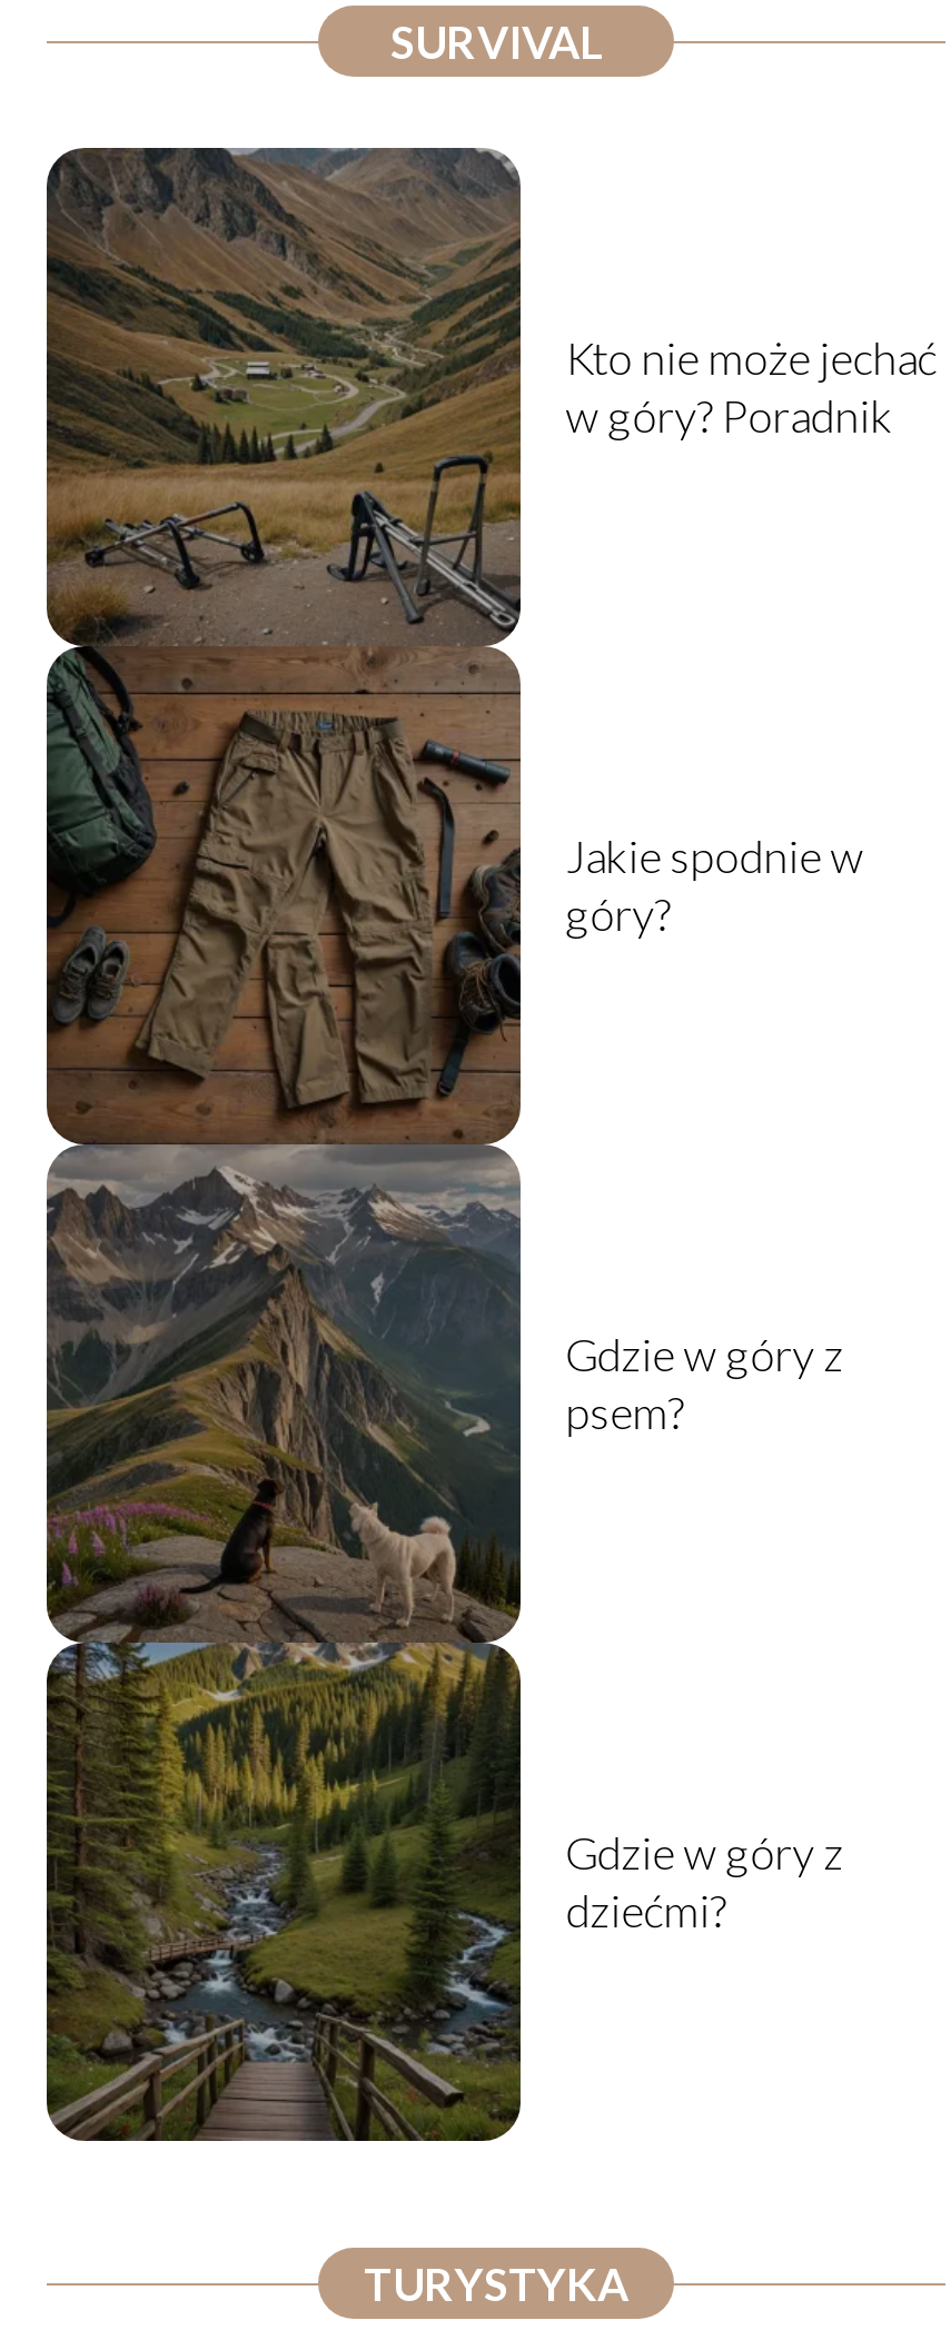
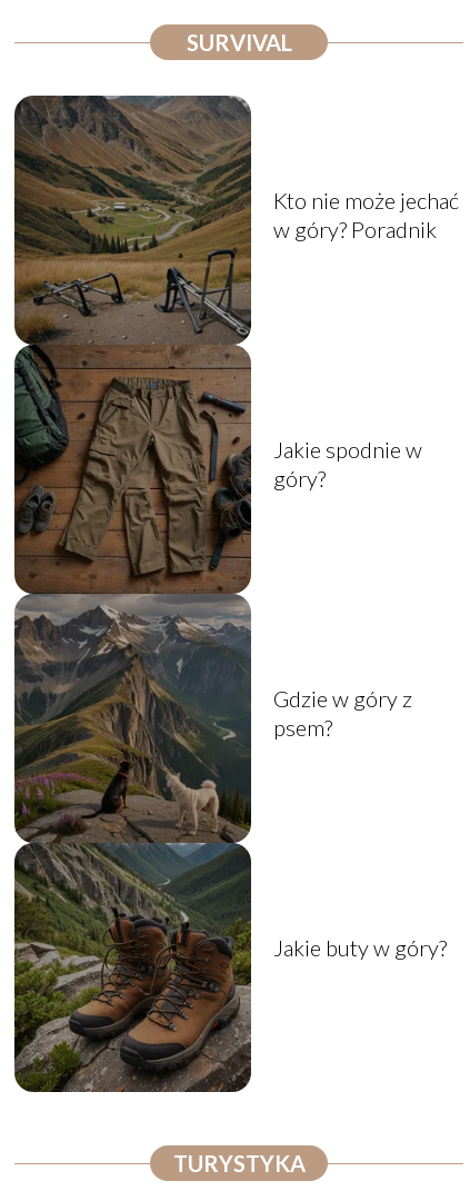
[47,1640,844,2141] [image] | Gdzie w góry z | dziećmi? -> [14,843,447,1092] [image] | Jakie buty w góry?

